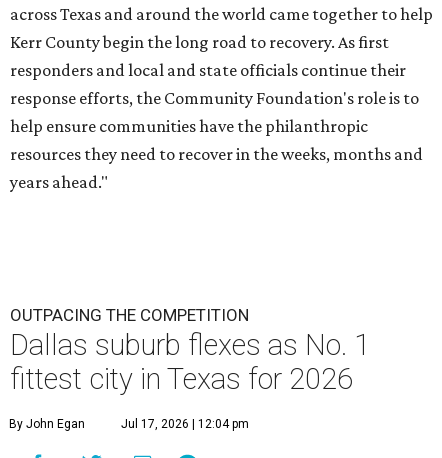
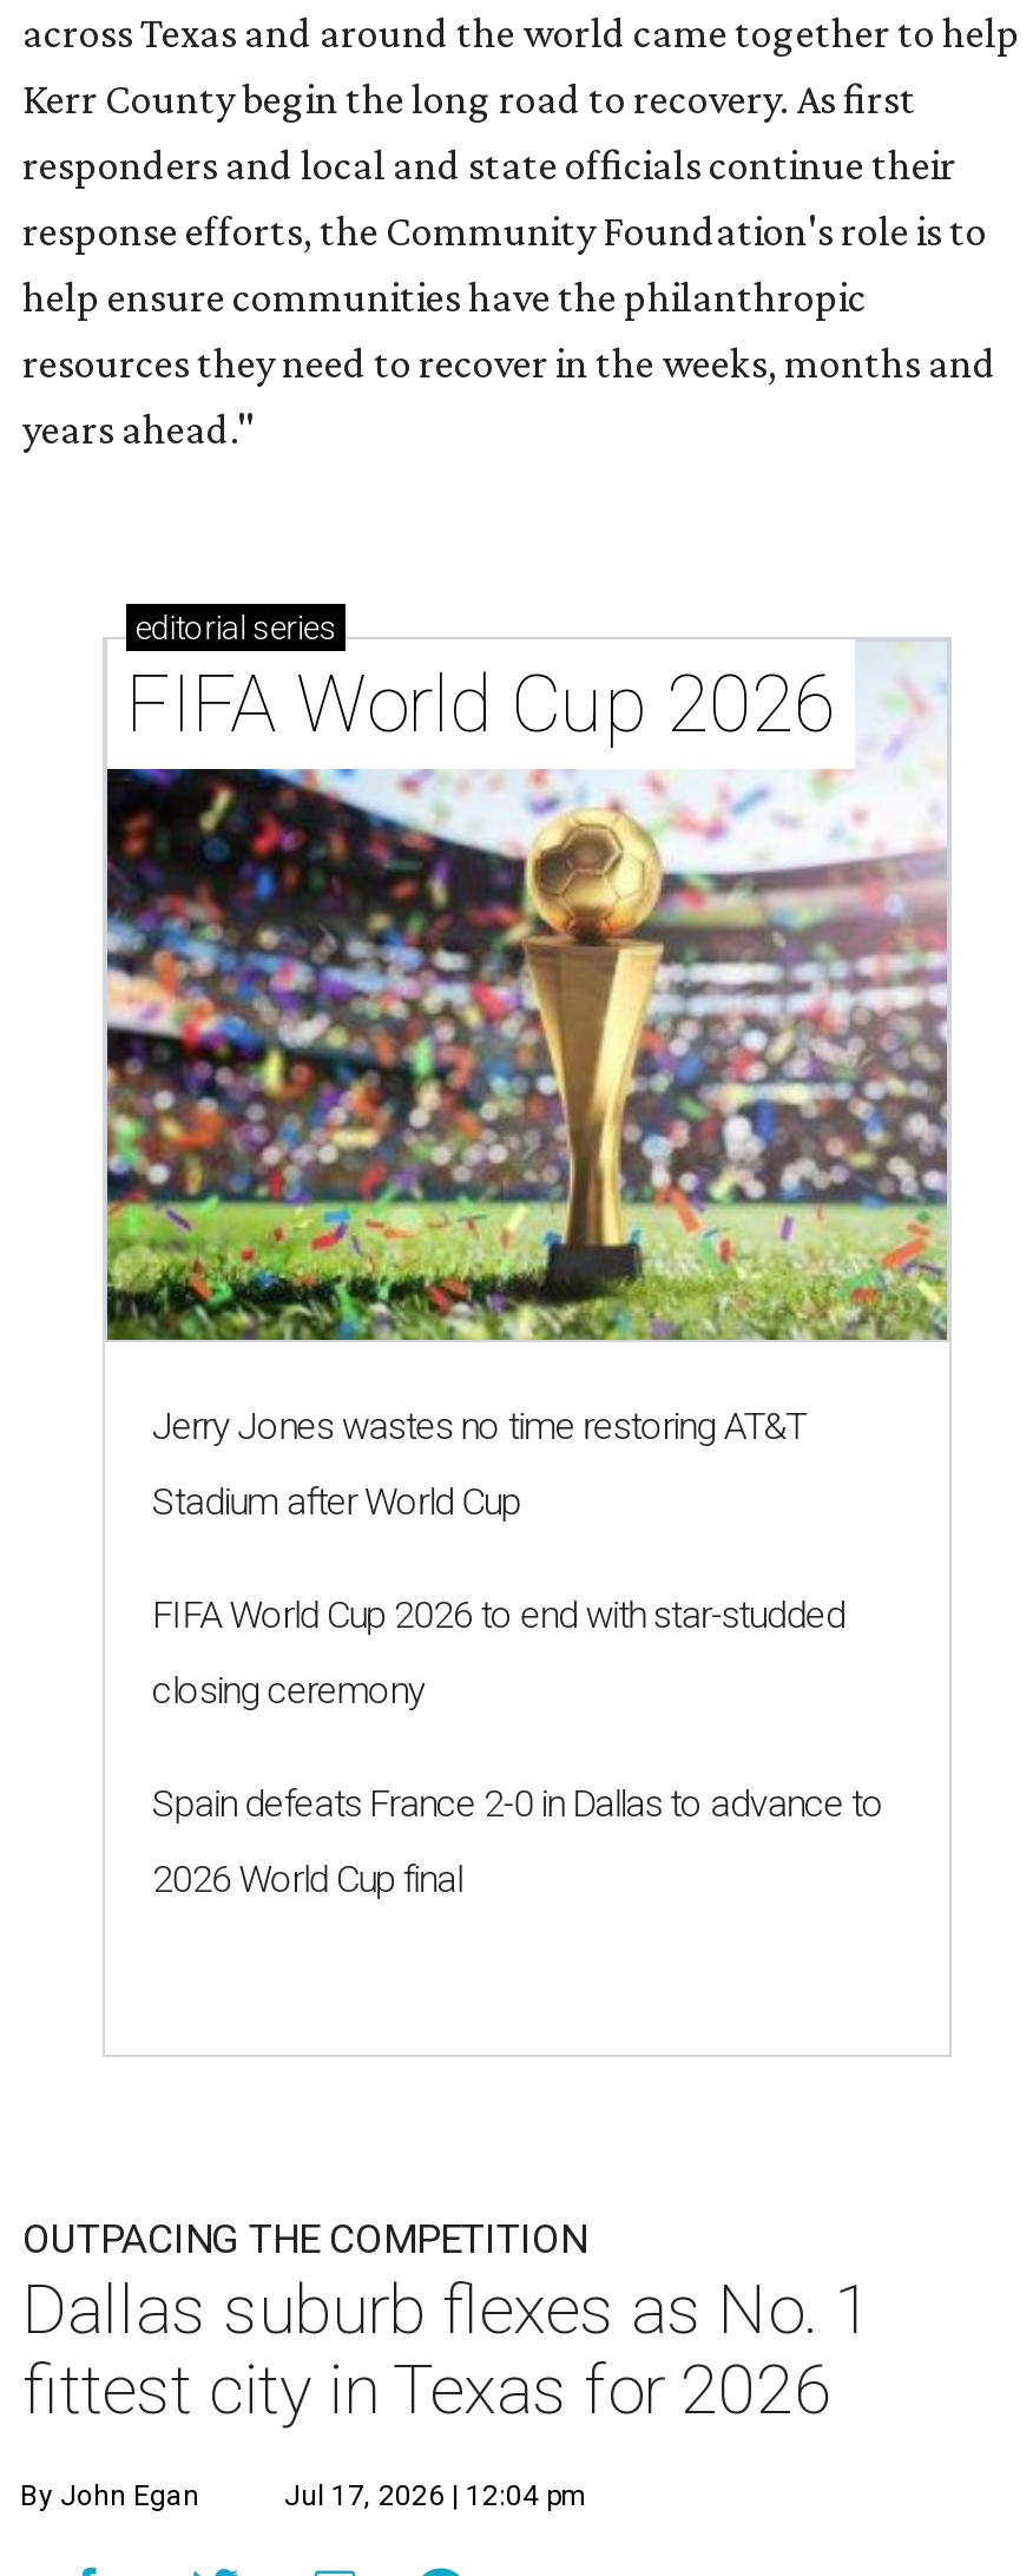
none -> [103,609,952,1342] [image] | editorial series | FIFA World Cup 2026
none -> [152,1404,884,1902] Jerry Jones wastes no time restoring AT&T | Stadium after World Cup | FIFA World Cup 2026 to end with star-studded | closing ceremony | Spain defeats France 2-0 in Dallas to advance to | 2026 World Cup final

